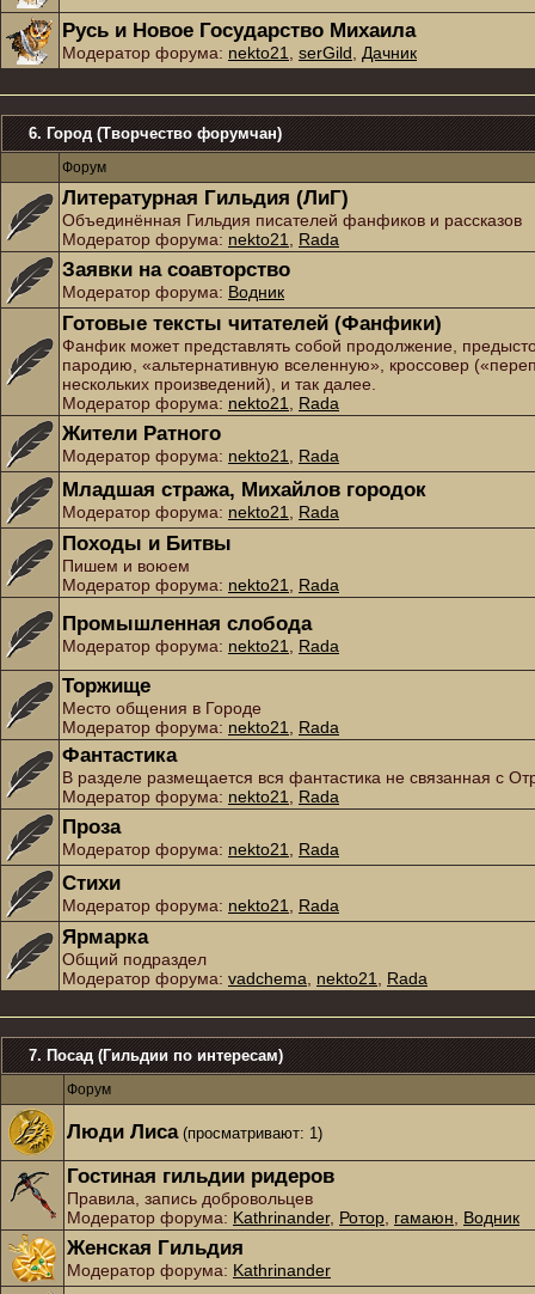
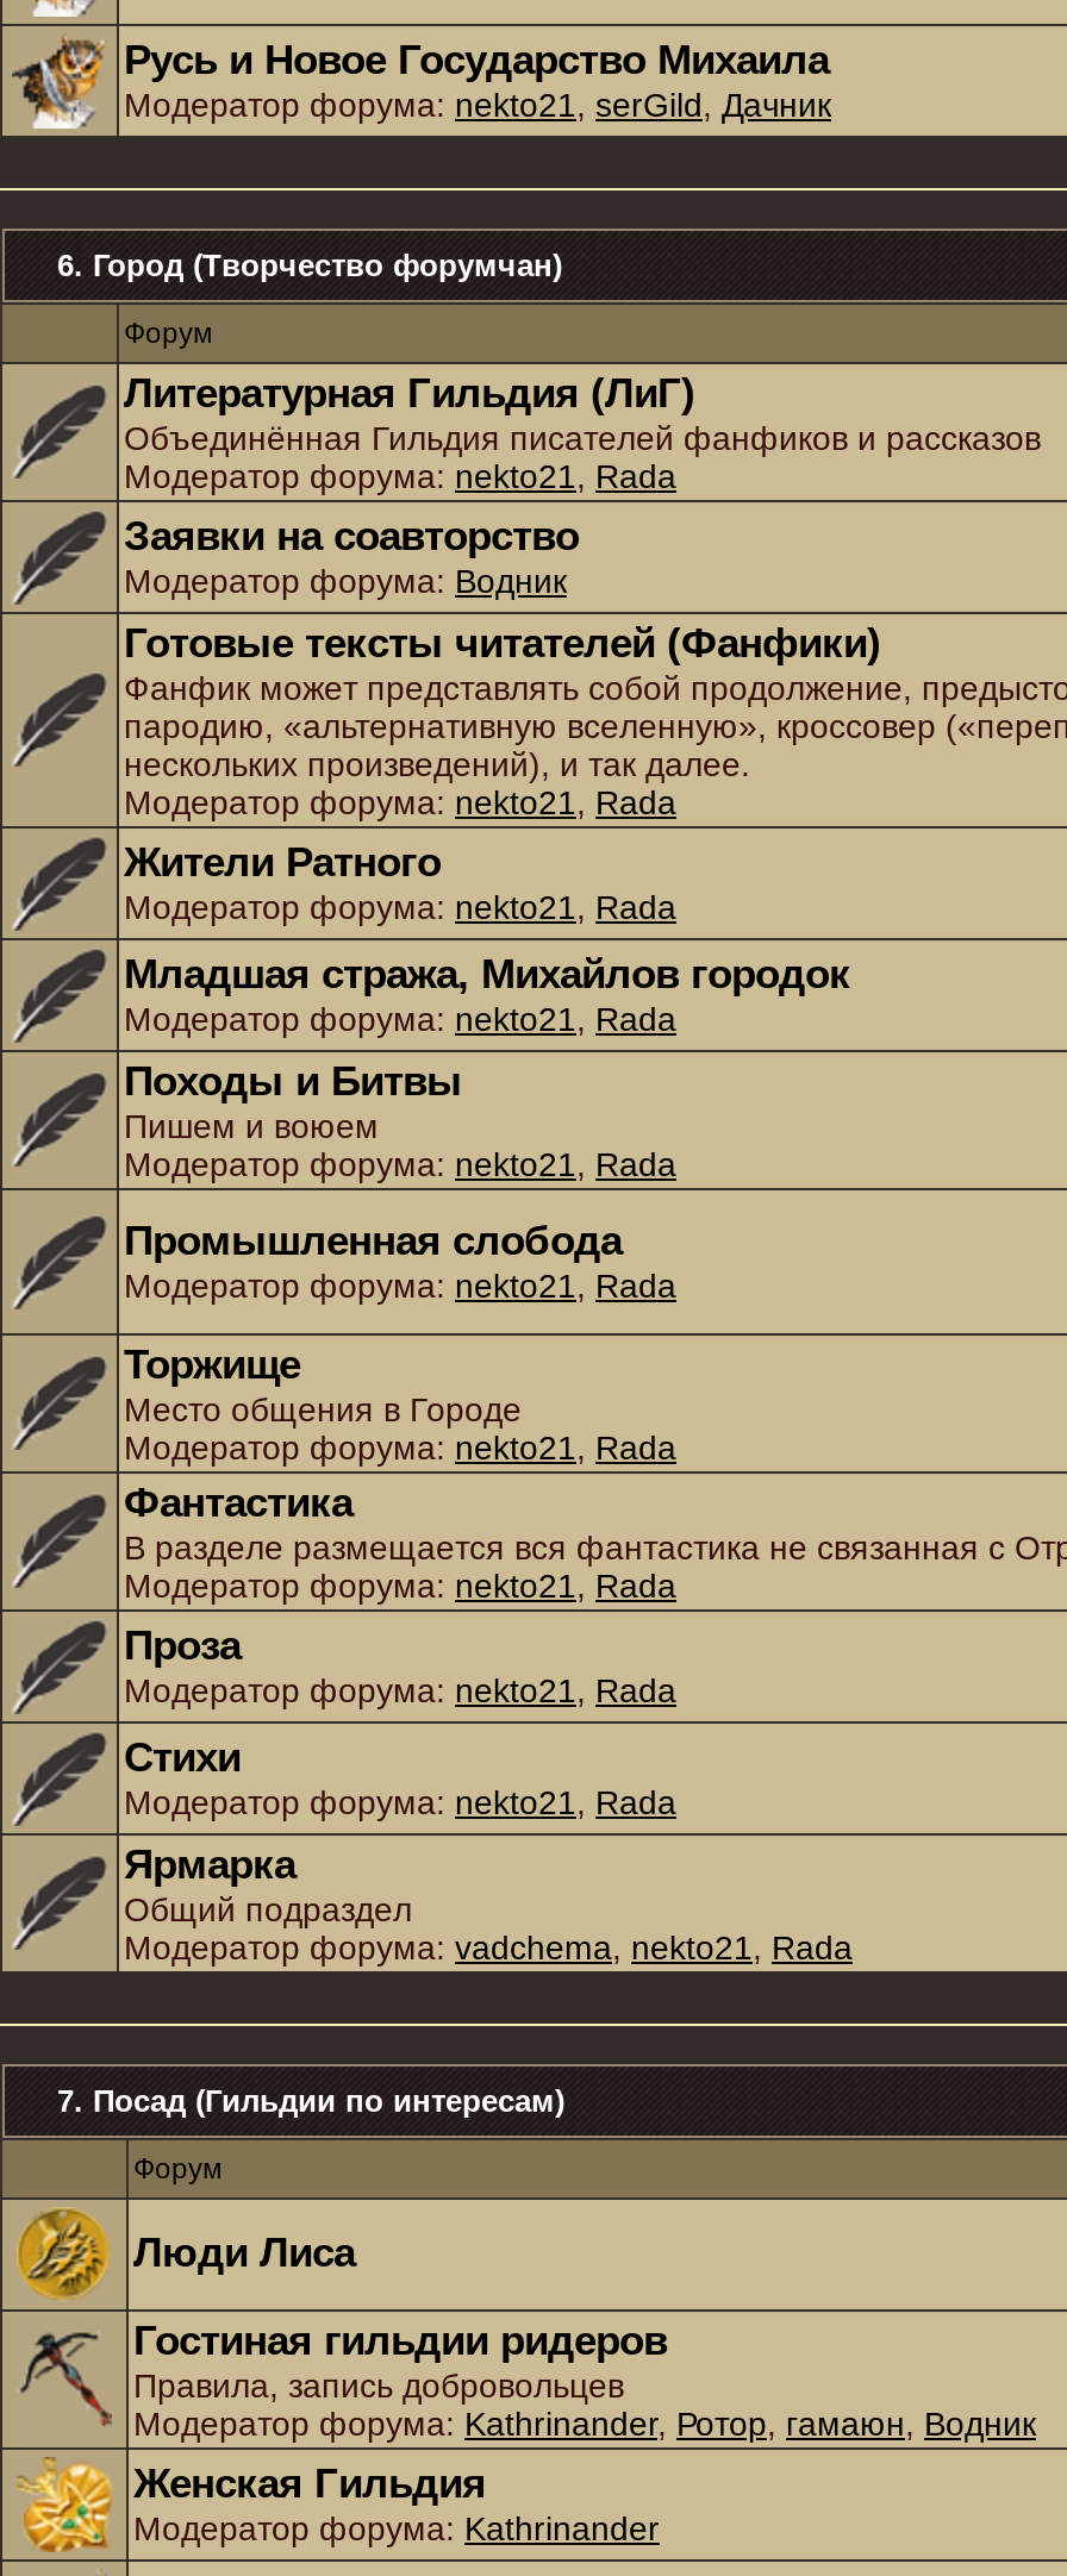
[67,1119,322,1143] Люди Лиса (просматривают: 1) -> [133,2228,355,2276] Люди Лиса

